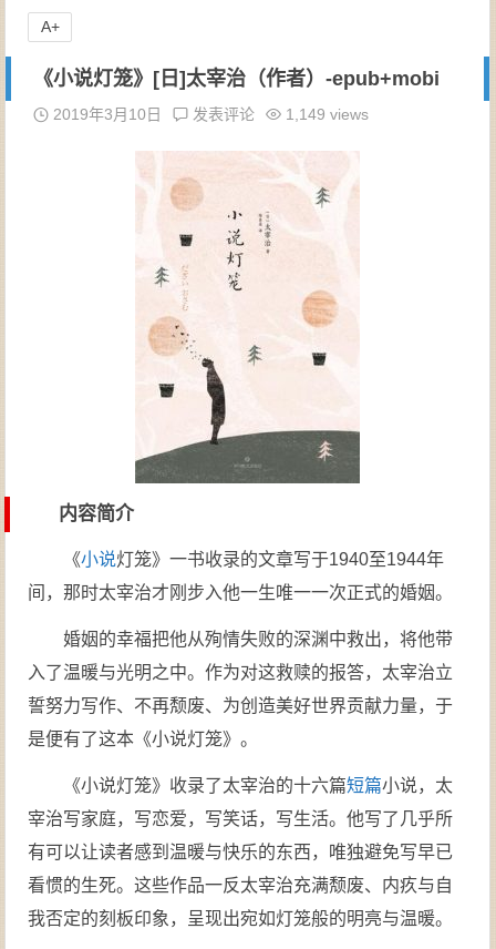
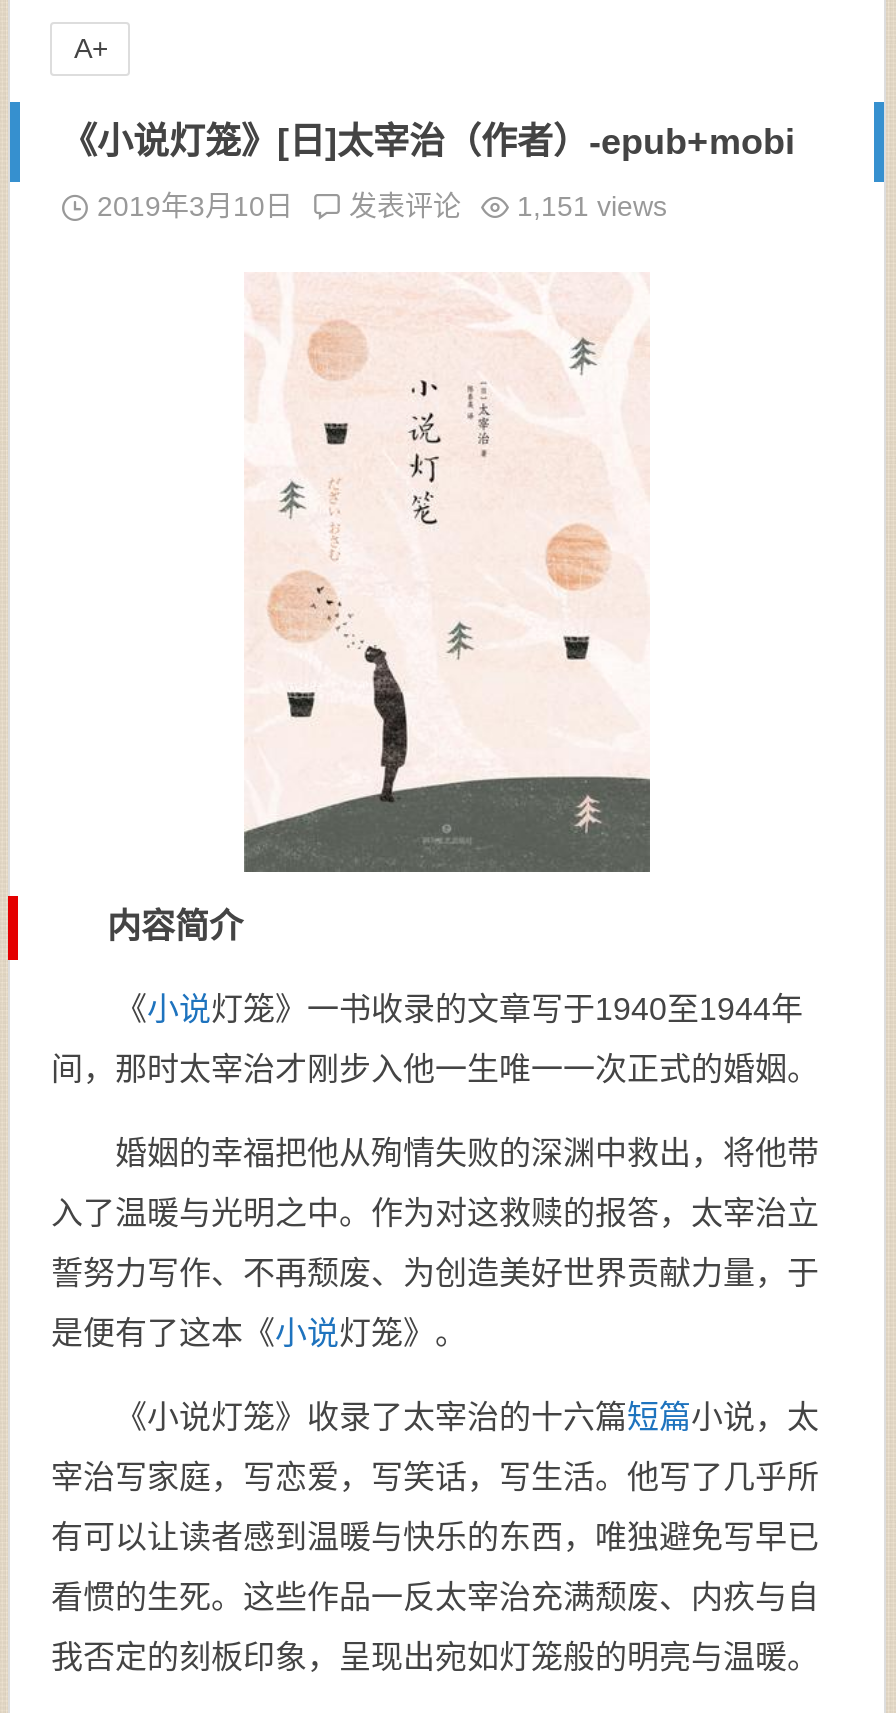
[49,105,369,123] 2019年3月10日 发表评论 1,149 views -> [89,190,667,222] 2019年3月10日 发表评论 1,151 views

